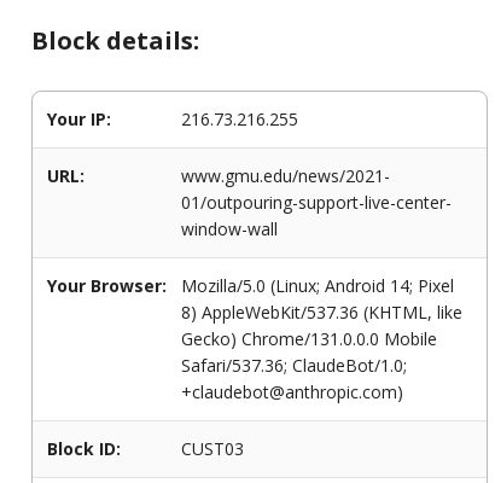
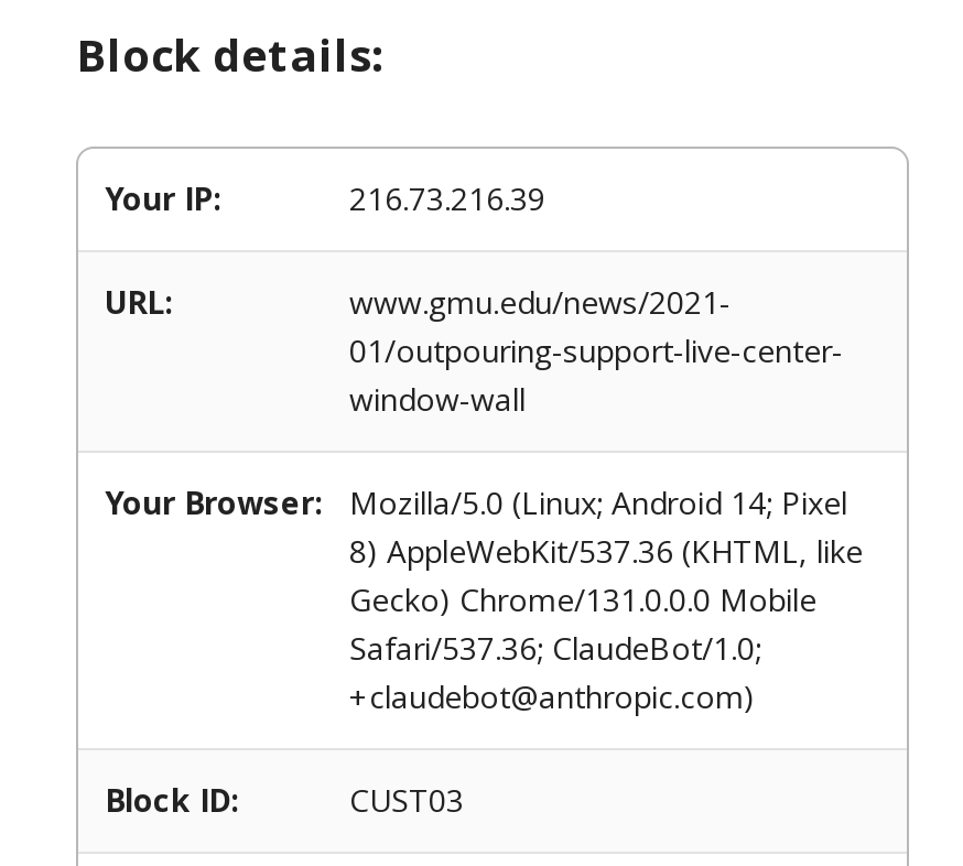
[181,107,298,130] 216.73.216.255 -> [349,177,545,219] 216.73.216.39

